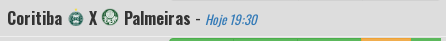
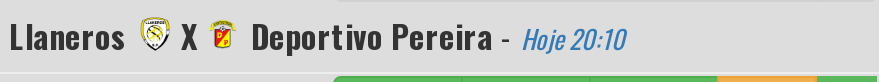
[7,6,62,30] Coritiba -> [9,12,127,60] Llaneros
[124,6,257,30] Palmeiras - Hoje 19:30 -> [251,12,625,60] Deportivo Pereira - Hoje 20:10

